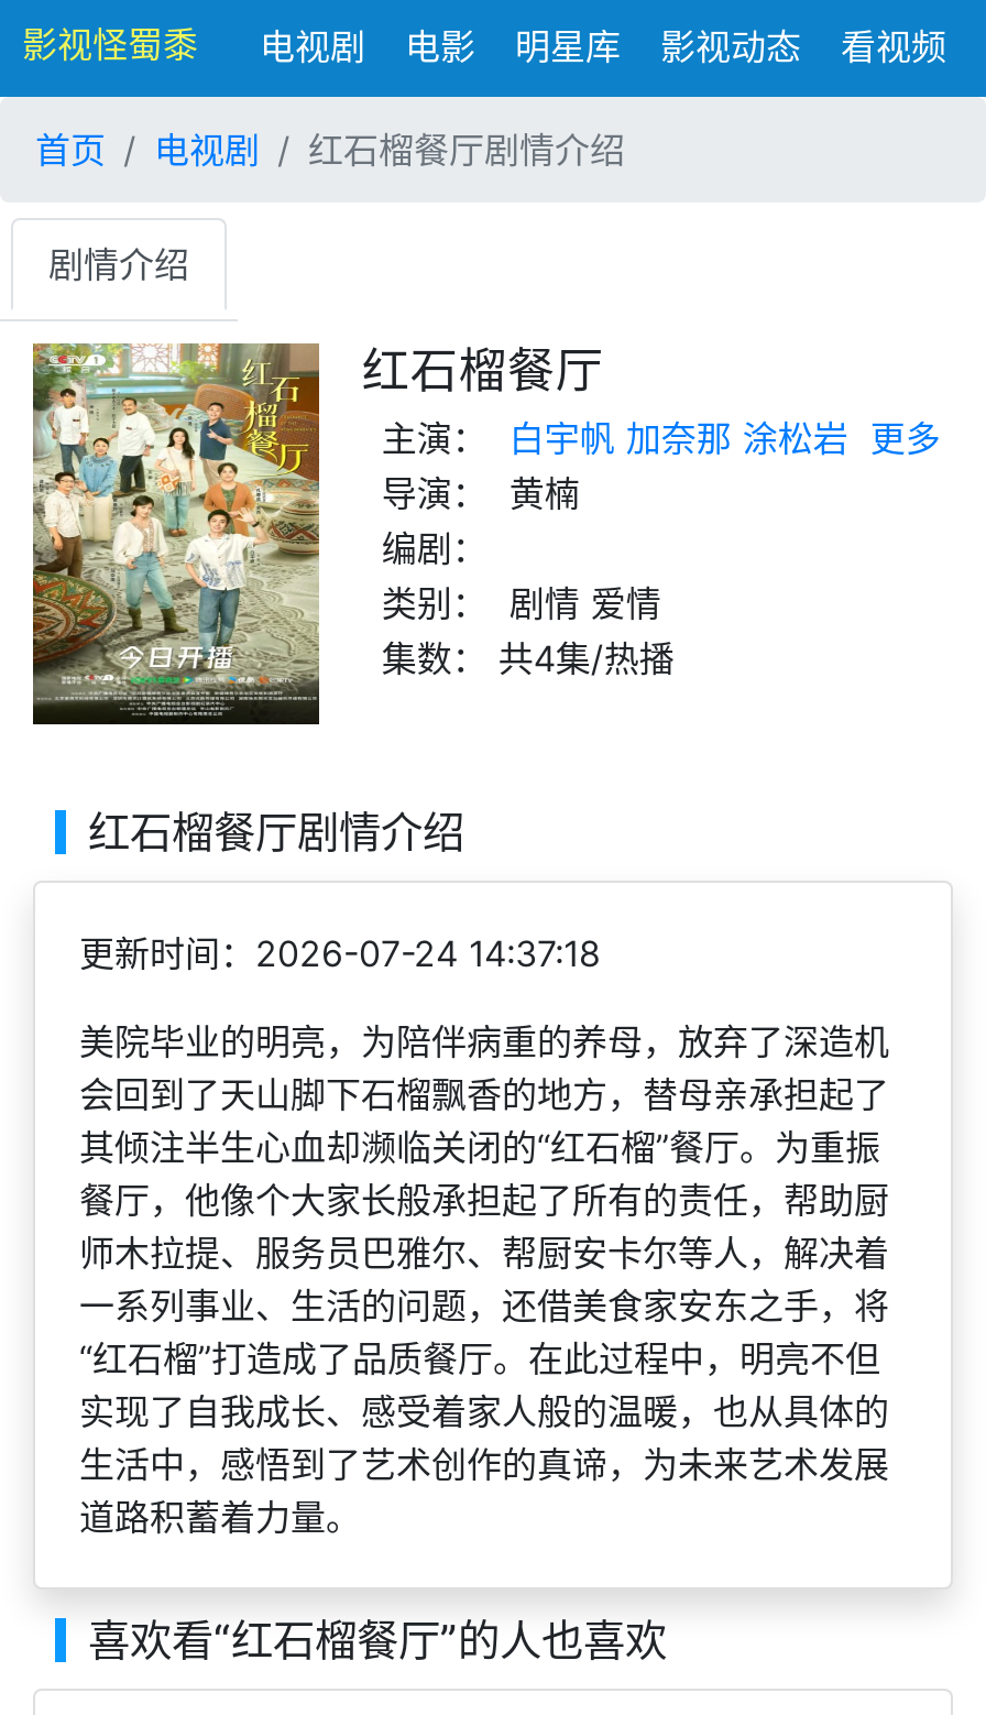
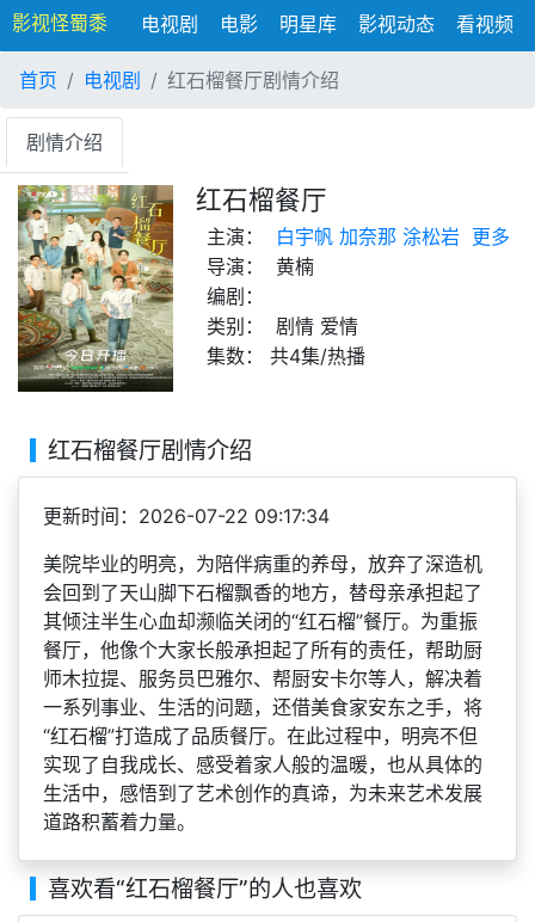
[79,930,601,974] 更新时间：2026-07-24 14:37:18 -> [43,504,330,527] 更新时间：2026-07-22 09:17:34

